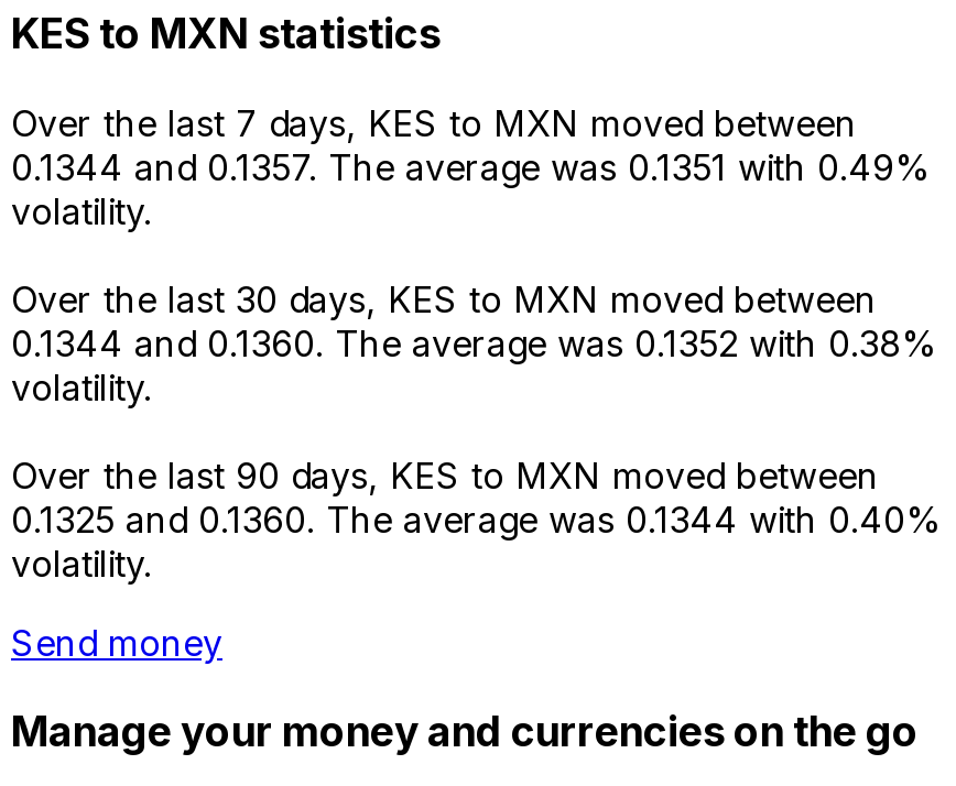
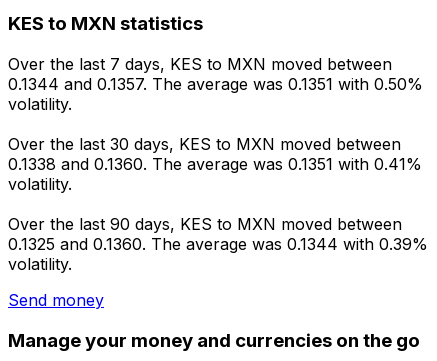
[11,146,930,190] 0.1344 and 0.1357. The average was 0.1351 with 0.49% -> [8,74,423,94] 0.1344 and 0.1357. The average was 0.1351 with 0.50%
[11,322,936,366] 0.1344 and 0.1360. The average was 0.1352 with 0.38% -> [8,154,422,174] 0.1338 and 0.1360. The average was 0.1351 with 0.41%
[11,498,941,542] 0.1325 and 0.1360. The average was 0.1344 with 0.40% -> [8,234,428,254] 0.1325 and 0.1360. The average was 0.1344 with 0.39%

